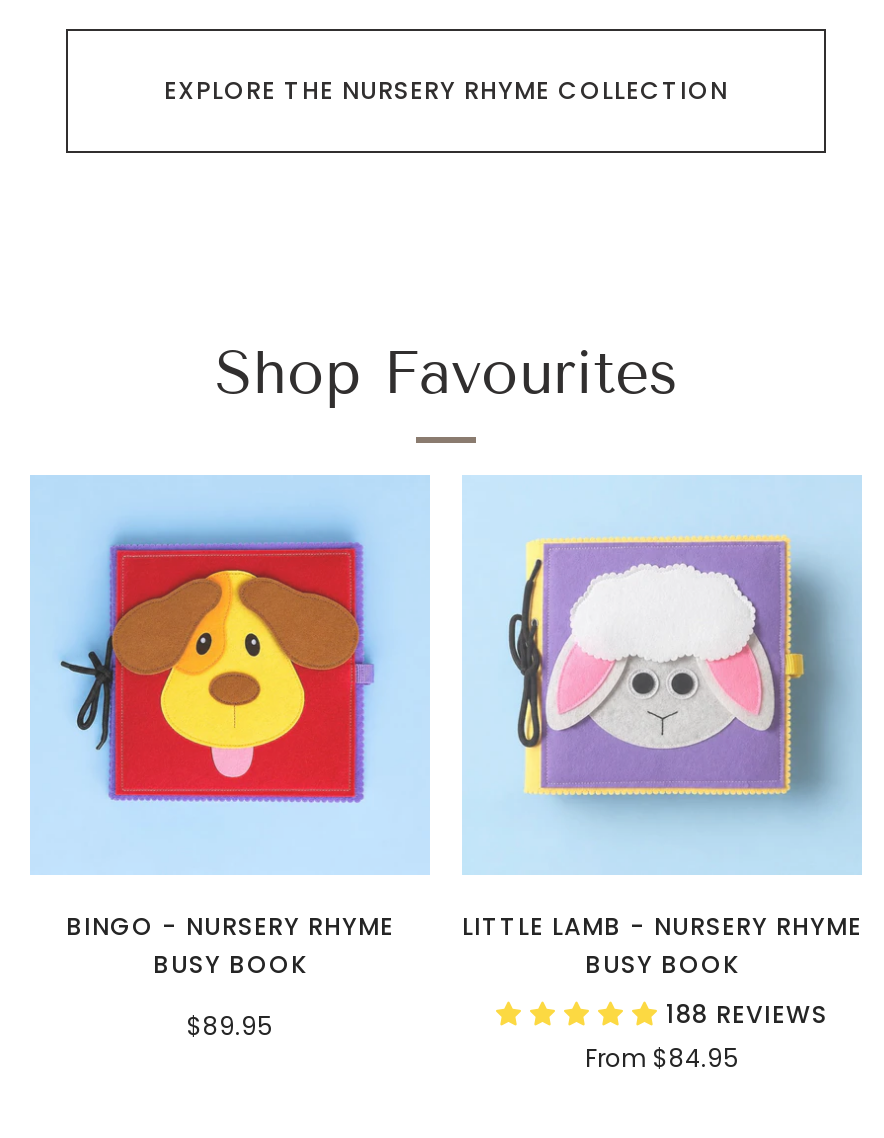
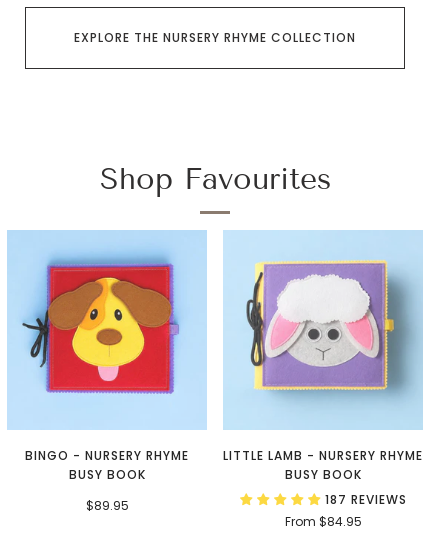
[666,997,828,1031] 188 REVIEWS -> [324,491,406,508] 187 REVIEWS

